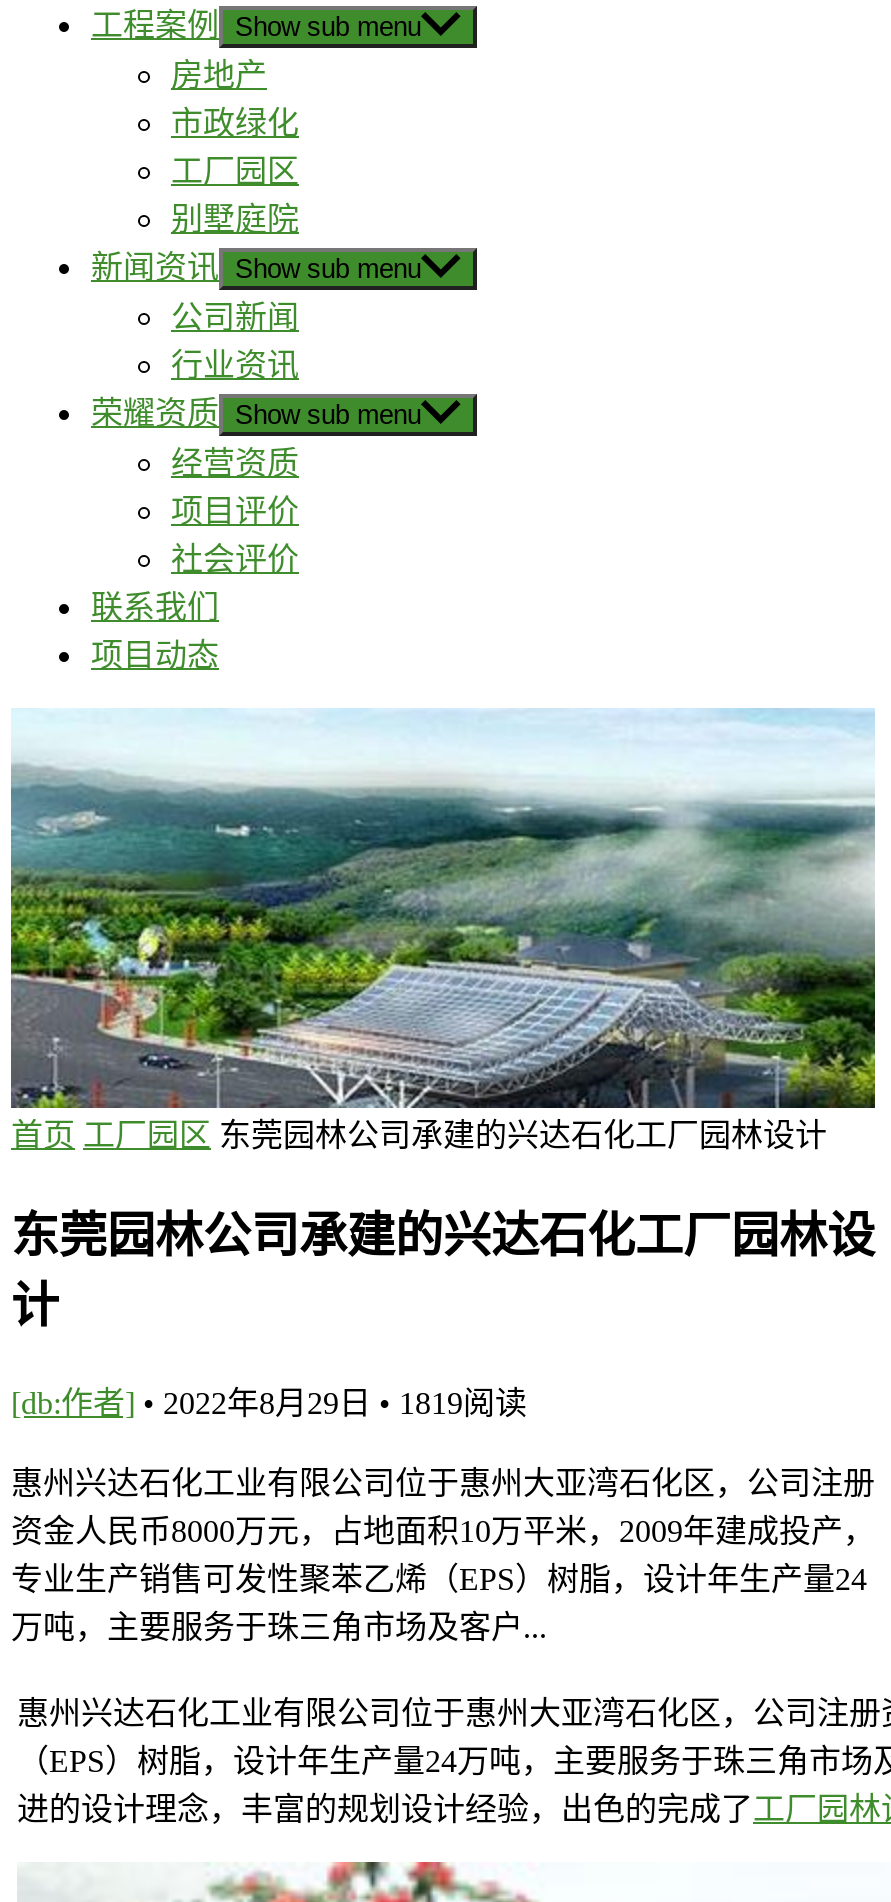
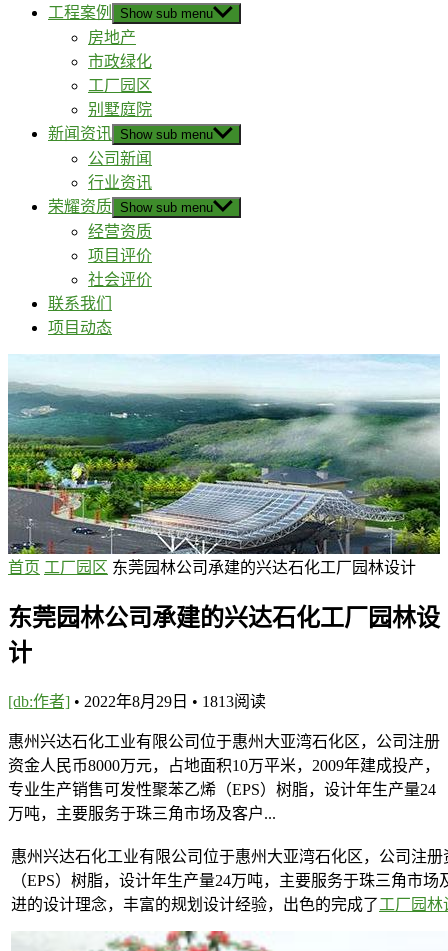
[11,1386,527,1420] [db:作者] • 2022年8月29日 • 1819阅读 -> [8,693,266,710] [db:作者] • 2022年8月29日 • 1813阅读

